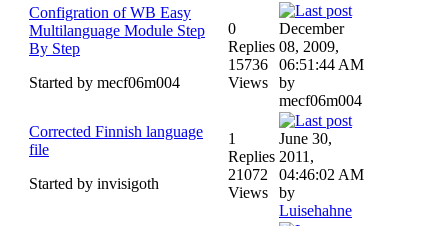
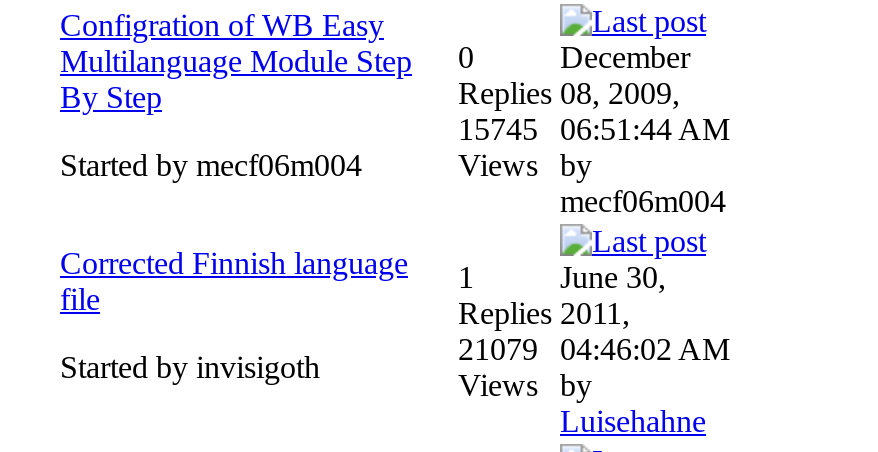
[228,56,364,73] 15736 06:51:44 AM -> [458,112,730,146] 15745 06:51:44 AM
[228,166,364,183] 21072 04:46:02 AM -> [458,332,730,366] 21079 04:46:02 AM

